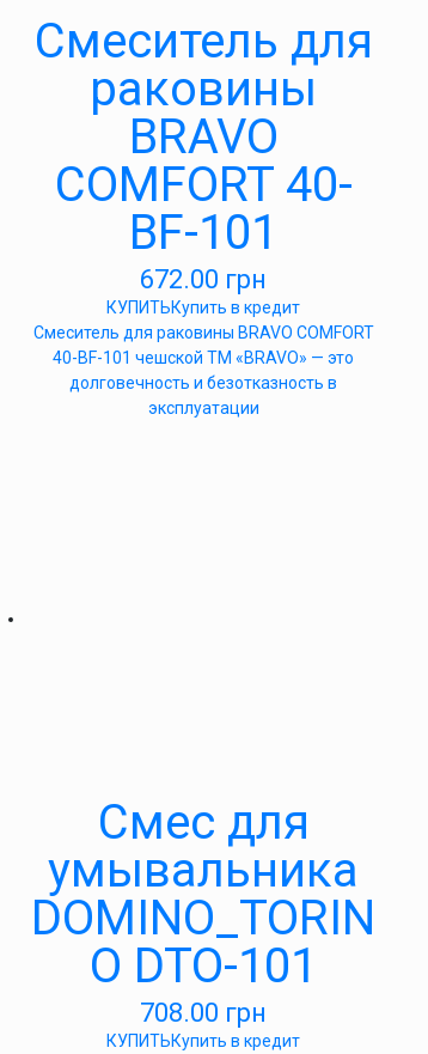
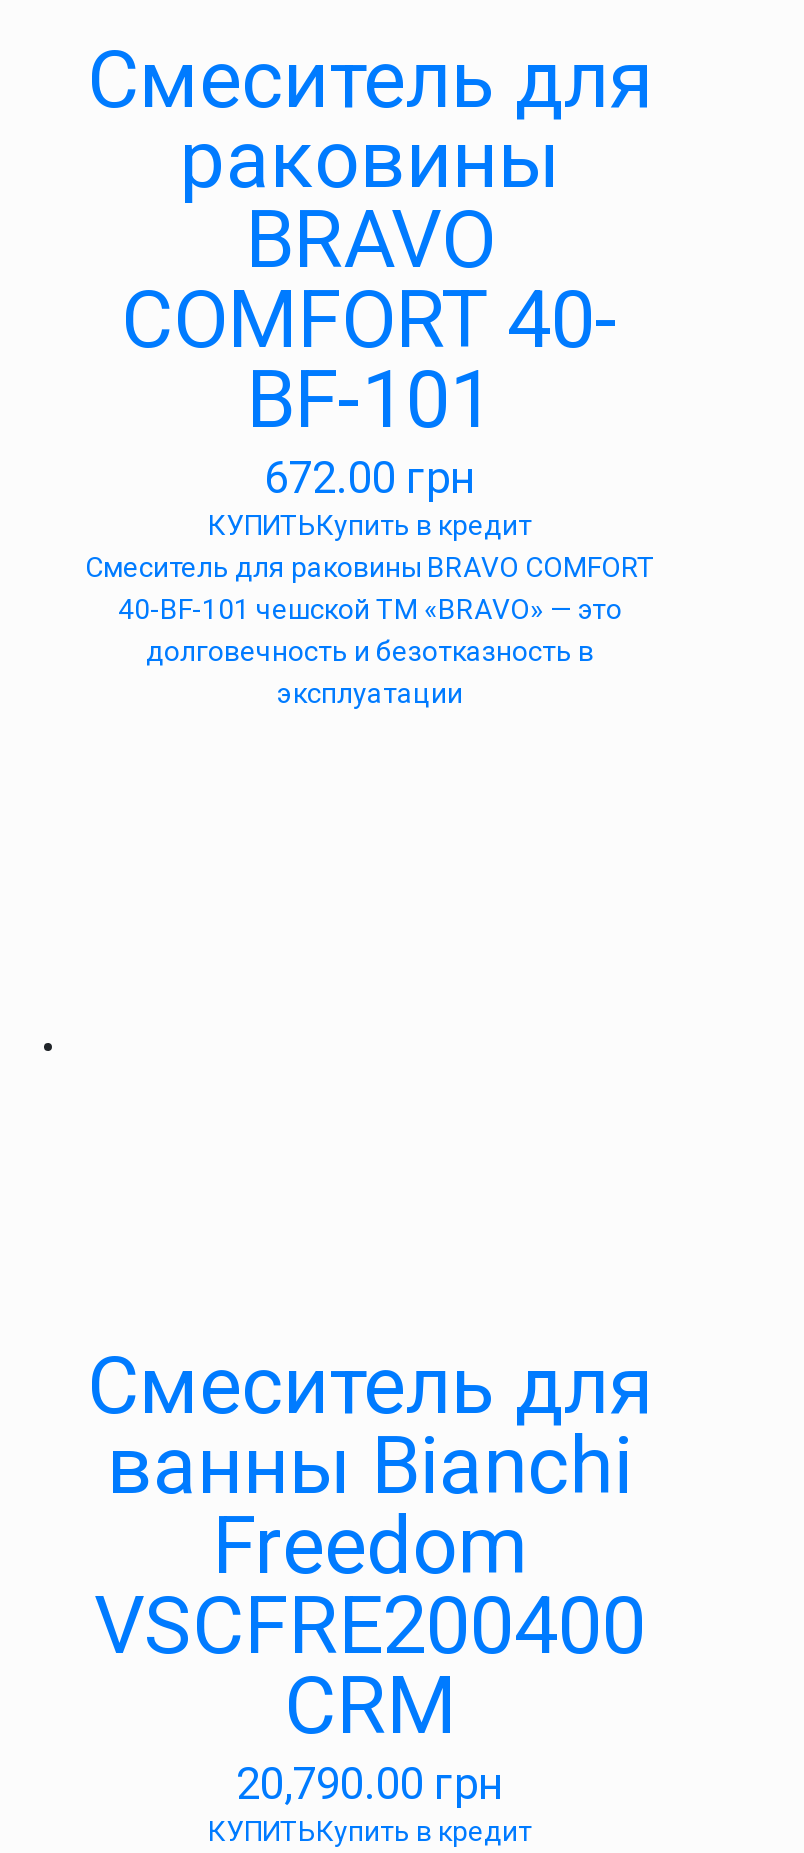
[31,794,375,1028] Cмес для | умывальника | DOMINO_TORIN | O DTO-101 | 708.00 грн -> [87,1339,653,1809] Смеситель для | ванны Bianchi | Freedom | VSCFRE200400 | CRM | 20,790.00 грн

